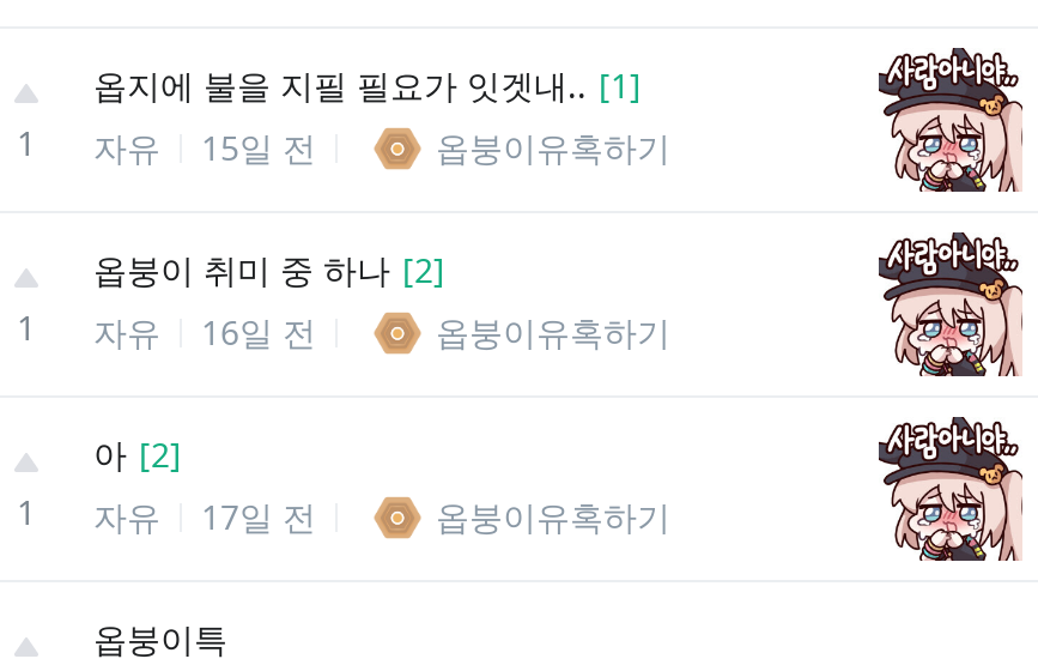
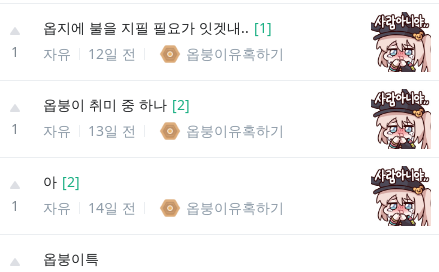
[17,120,316,169] 1 자유 15일 전 -> [11,42,136,62] 1 자유 12일 전
[17,304,316,353] 1 자유 16일 전 -> [11,119,136,139] 1 자유 13일 전
[17,489,316,538] 1 자유 17일 전 -> [11,196,136,216] 1 자유 14일 전

